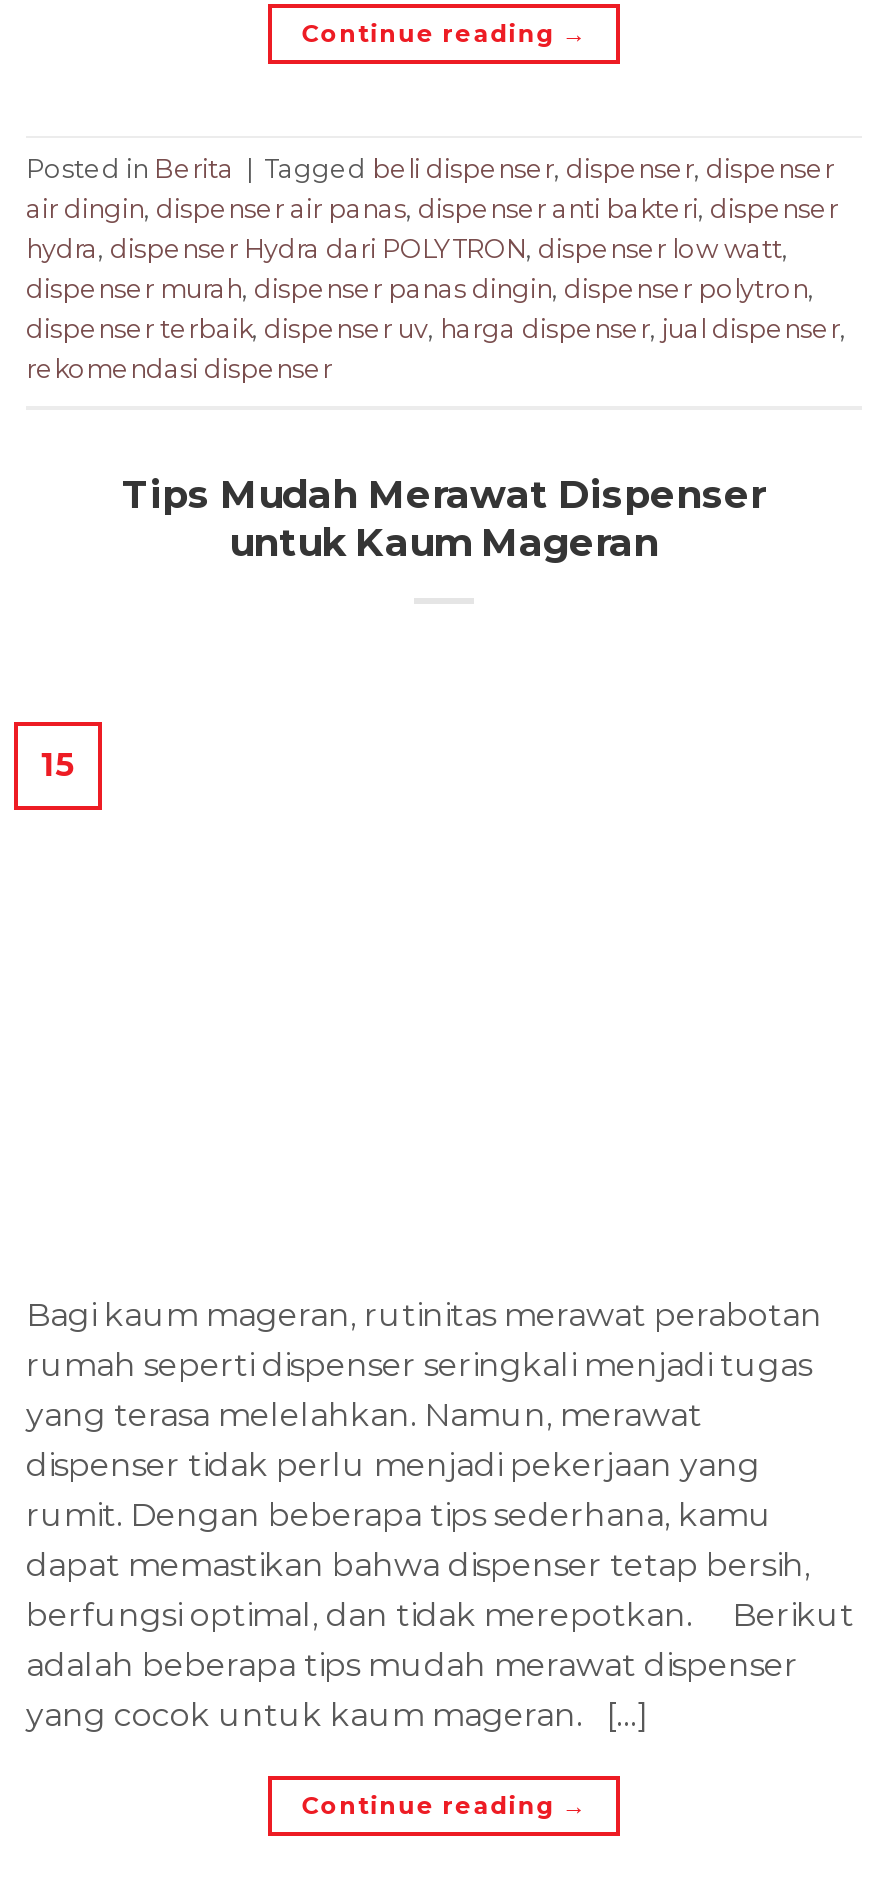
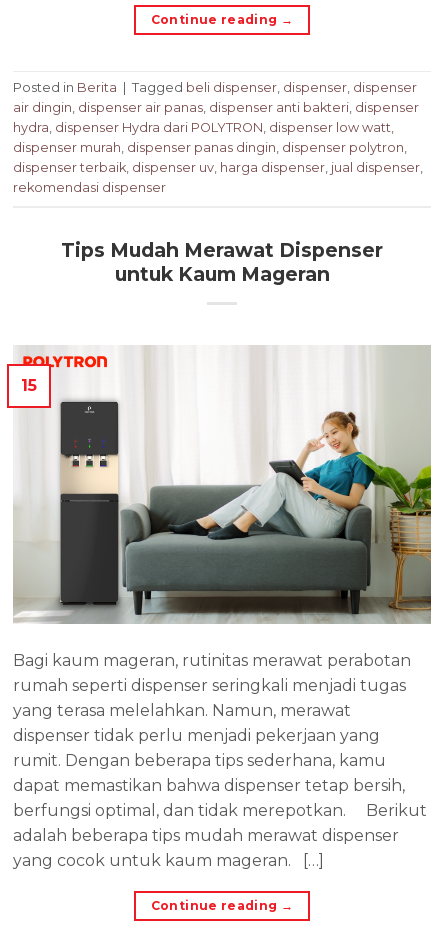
none -> [12,345,432,625] [image]

